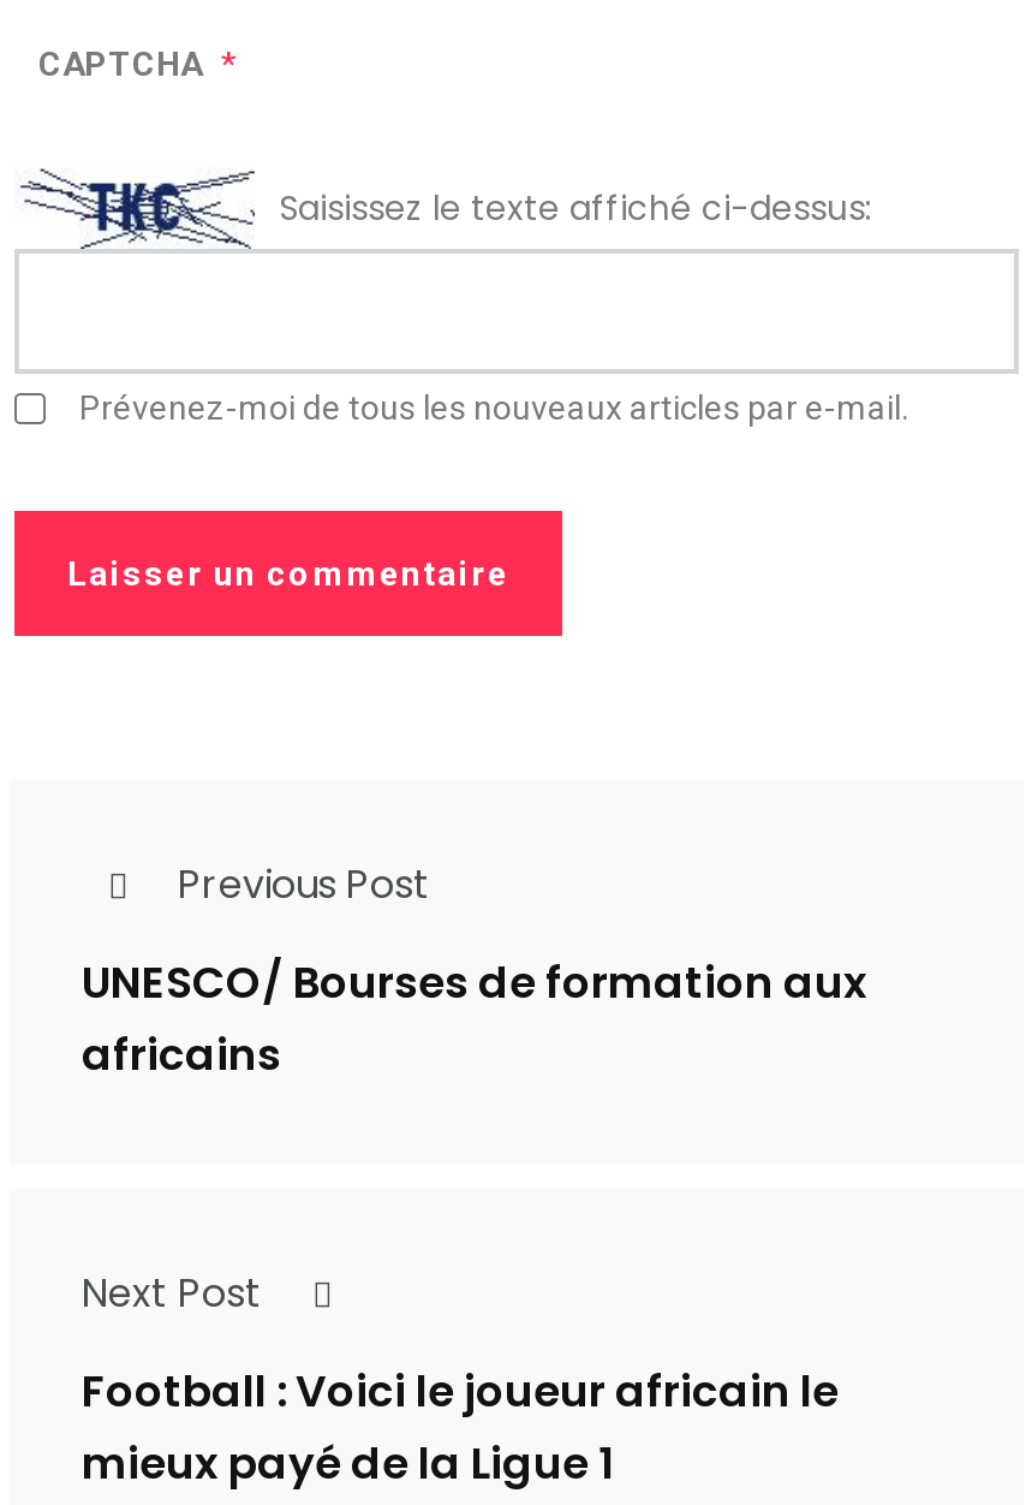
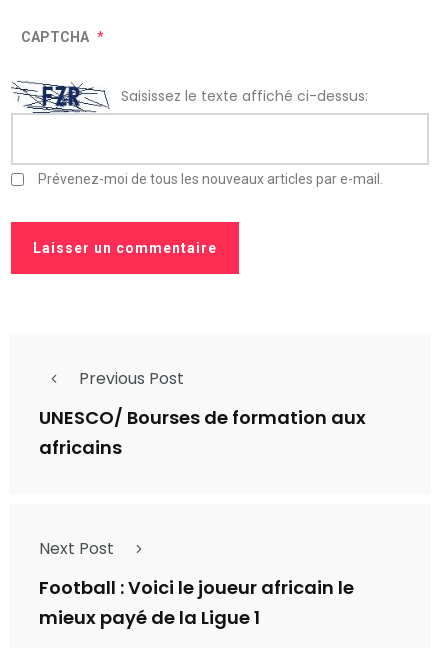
[31,169,255,249] [image] -> [11,80,110,114] [image]

